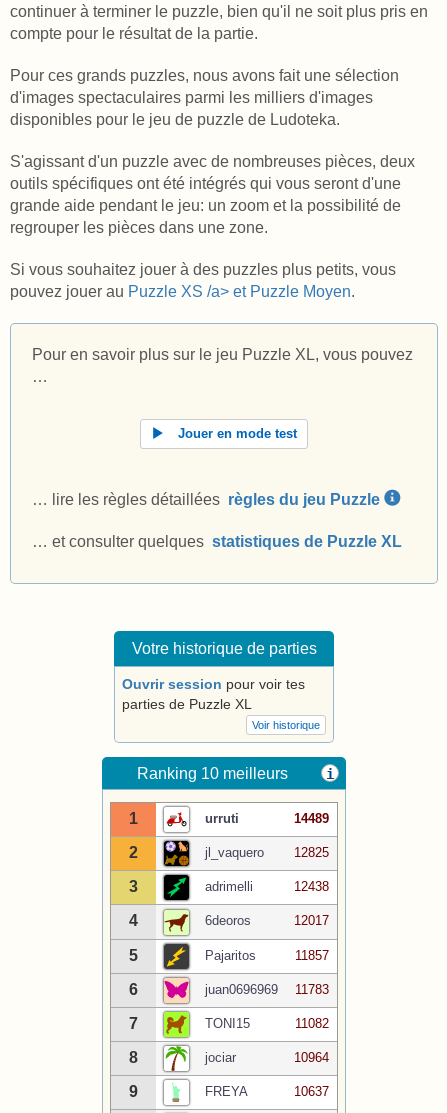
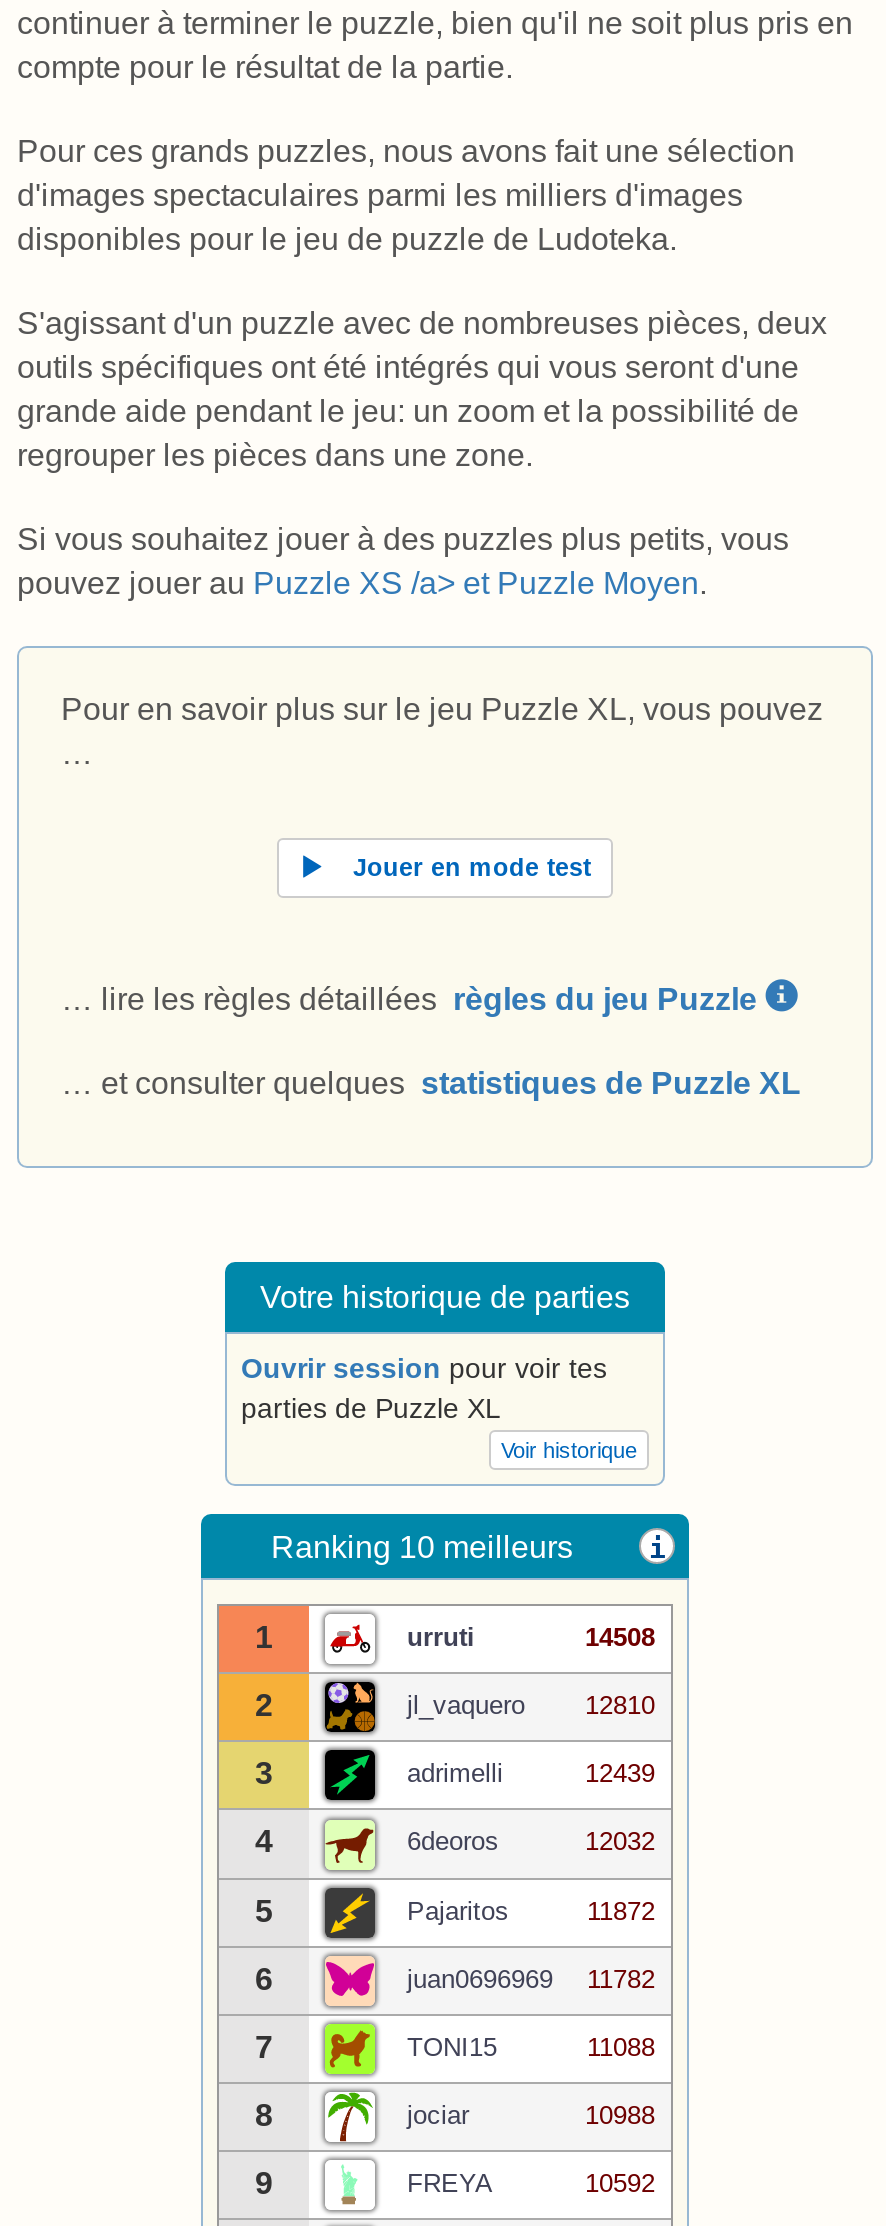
[294,811,329,826] 14489 -> [585,1623,655,1653] 14508
[205,845,329,860] jl_vaquero 12825 -> [407,1691,655,1721] jl_vaquero 12810
[294,879,329,894] 12438 -> [585,1759,655,1789] 12439
[294,913,329,928] 12017 -> [585,1827,655,1857] 12032
[295,947,329,962] 11857 -> [587,1895,655,1925] 11872
[205,982,329,997] juan0696969 11783 -> [407,1963,655,1993] juan0696969 11782
[295,1016,329,1031] 11082 -> [587,2031,655,2061] 11088
[294,1050,329,1065] 10964 -> [585,2099,655,2129] 10988
[294,1084,329,1099] 10637 -> [585,2168,655,2198] 10592

